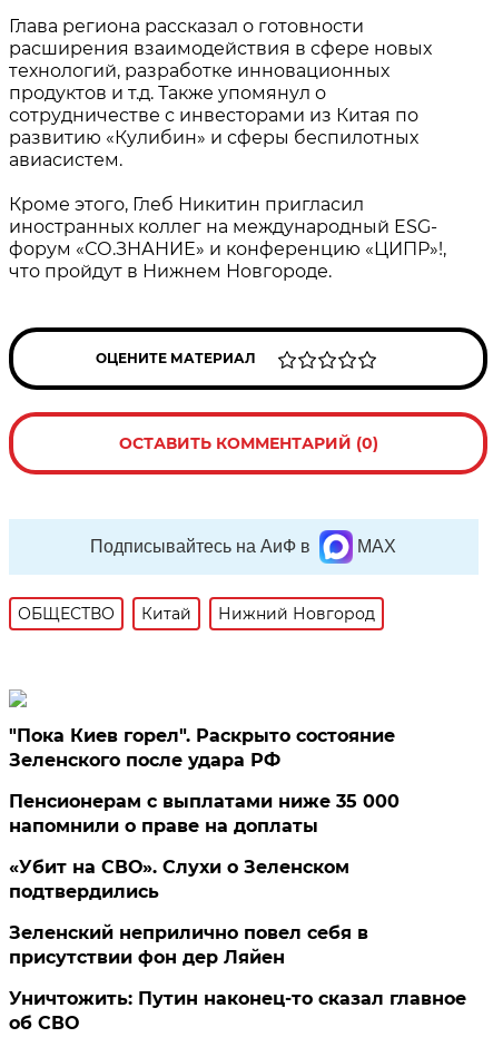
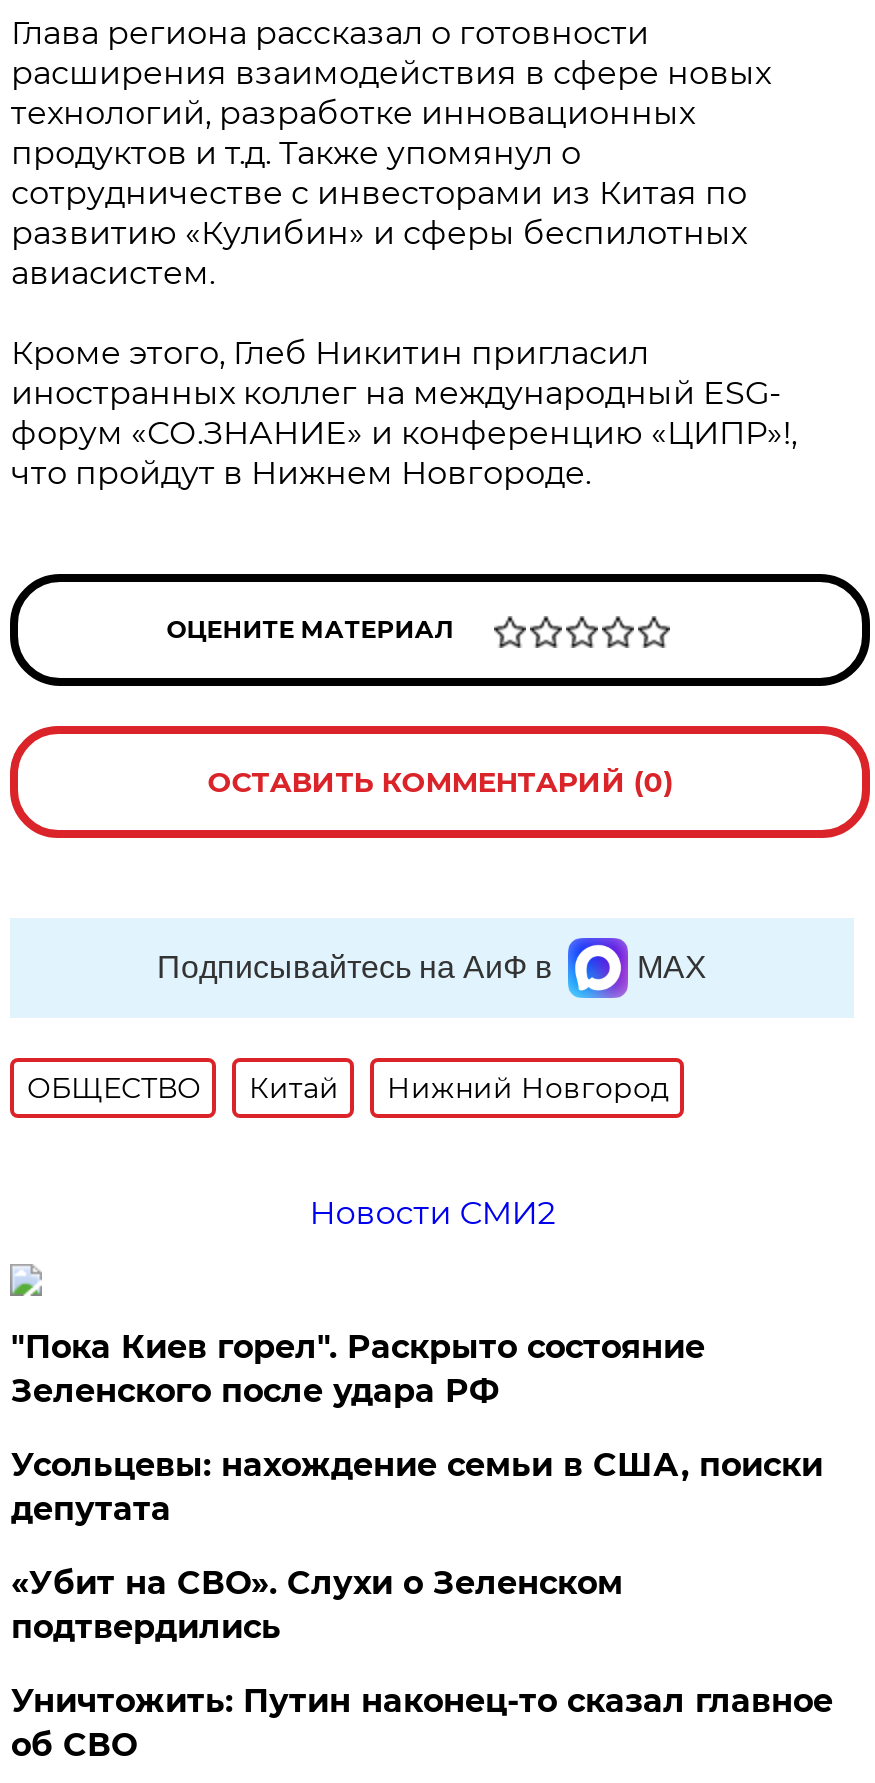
none -> [309,1194,555,1232] Новости СМИ2
moved [9,725,396,771] -> [11,1328,705,1410]: "Пока Киев горел". Раскрыто состояние | Зеленского после удара РФ
[9,791,400,836] Пенсионерам с выплатами ниже 35 000 | напомнили о праве на доплаты -> [11,1446,823,1528] Усольцевы: нахождение семьи в США, поиски | депутата
moved [9,857,350,902] -> [11,1564,623,1646]: «Убит на СВО». Слухи о Зеленском | подтвердились
[9,922,369,968] Зеленский неприлично повел cебя в | присутствии фон дер Ляйен -> none

